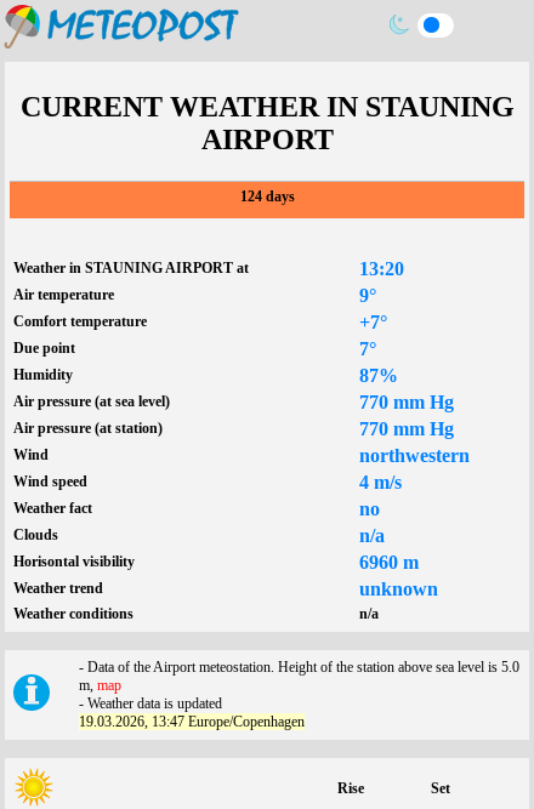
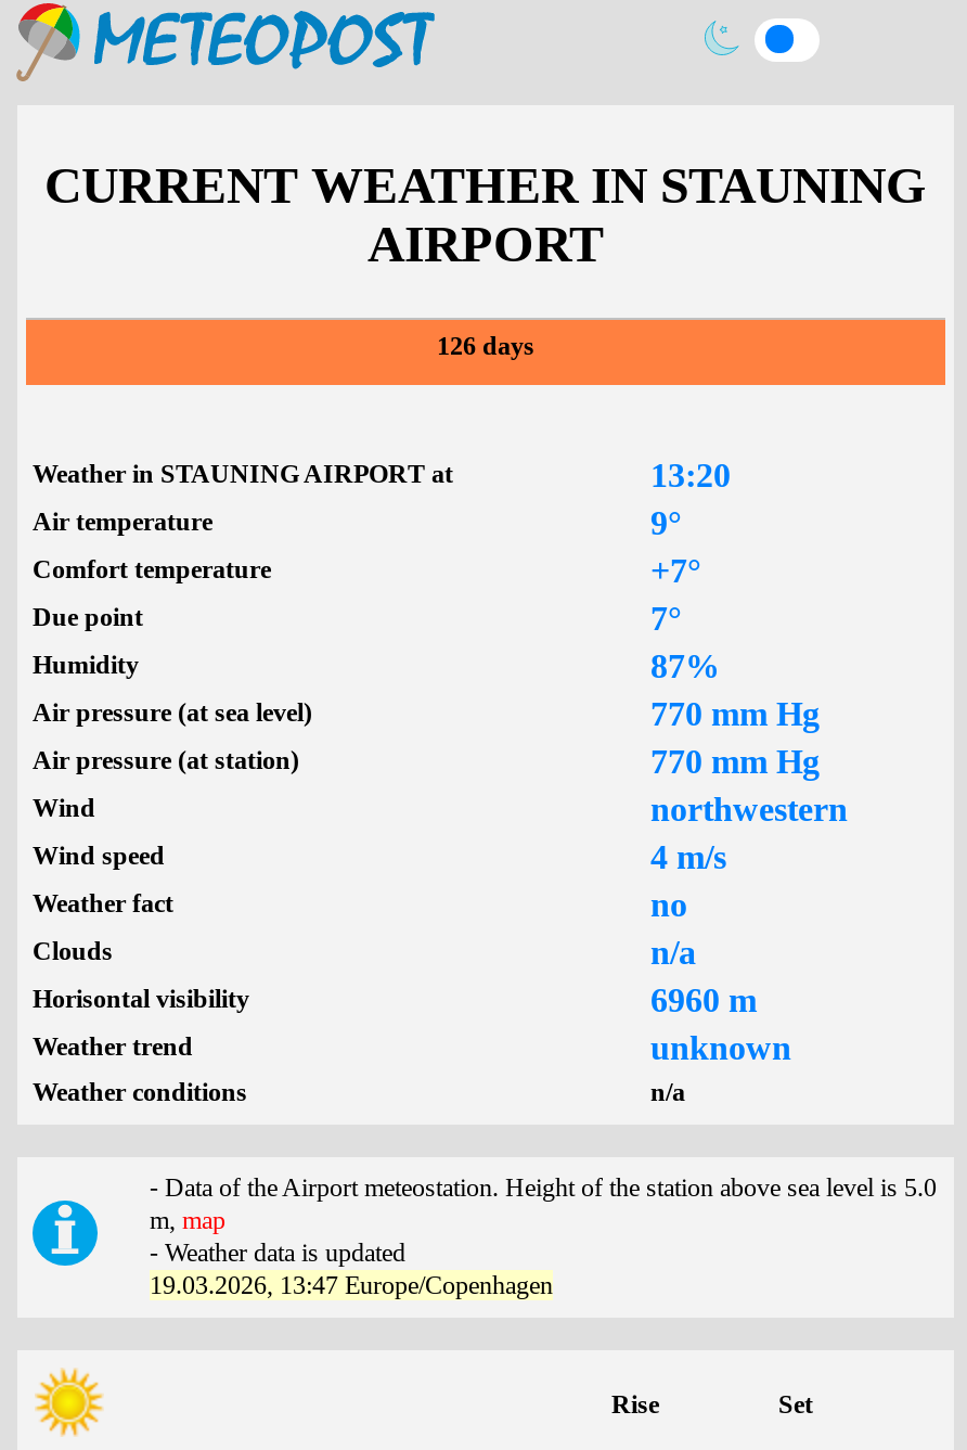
[240,188,294,205] 124 days -> [437,331,534,362] 126 days

